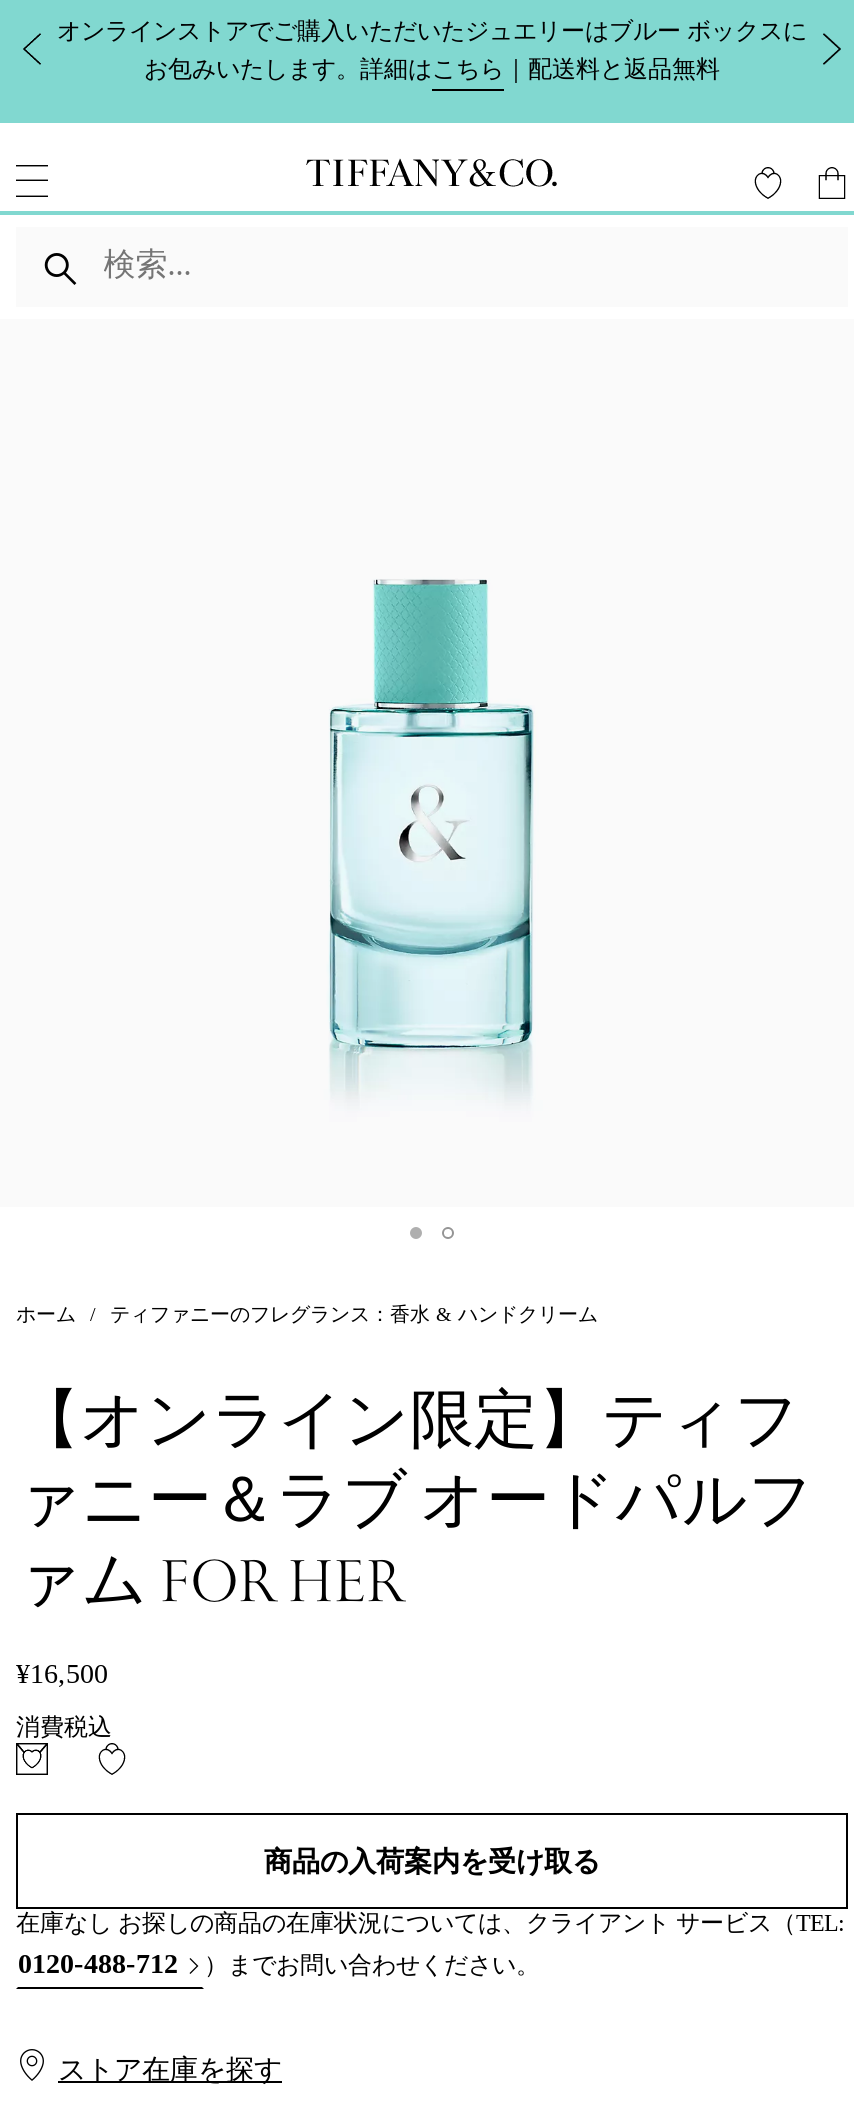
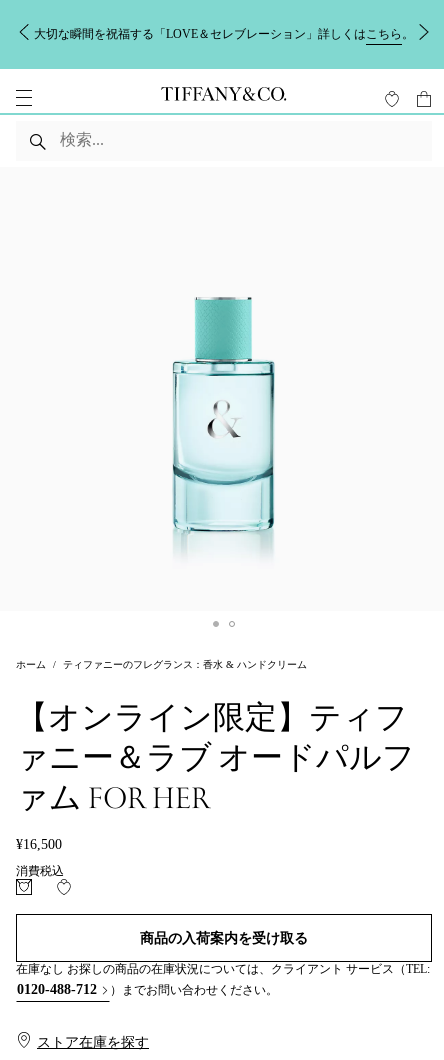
[57,17,807,83] オンラインストアでご購入いただいたジュエリーはブルー ボックスに | お包みいたします。詳細はこちら｜配送料と返品無料 -> [34,26,414,40] 大切な瞬間を祝福する「LOVE＆セレブレーション」詳しくはこちら。

